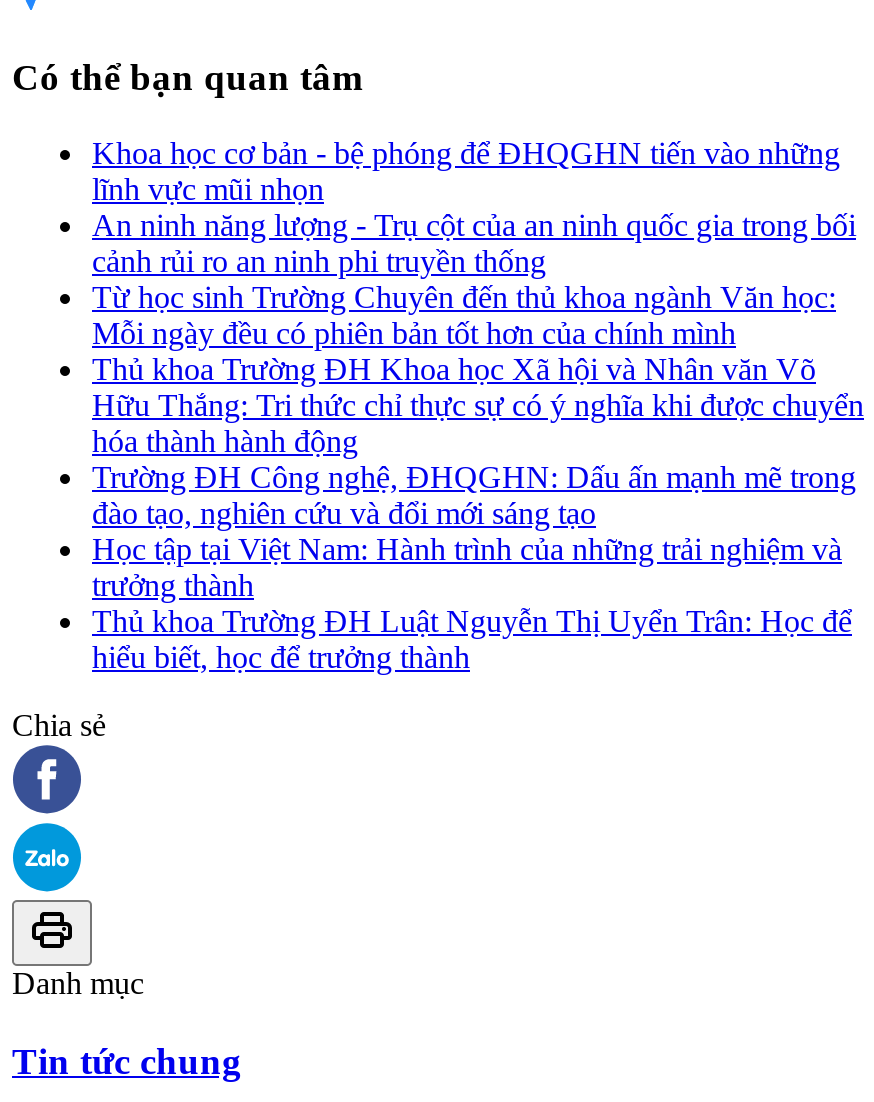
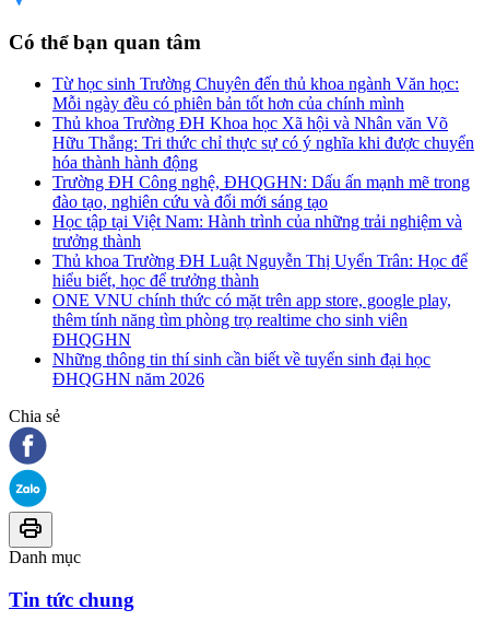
[92,136,856,278] Khoa học cơ bản - bệ phóng để ĐHQGHN tiến vào những | lĩnh vực mũi nhọn | An ninh năng lượng - Trụ cột của an ninh quốc gia trong bối | cảnh rủi ro an ninh phi truyền thống -> none
moved [92,280,864,674] -> [52,75,474,290]: Từ học sinh Trường Chuyên đến thủ khoa ngành Văn học: | Mỗi ngày đều có phiên bản tốt hơn của chính mình | Thủ khoa Trường ĐH Khoa học Xã hội và Nhân văn Võ | ... | Thủ khoa Trường ĐH Luật Nguyễn Thị Uyển Trân: Học để | hiểu biết, học để trưởng thành
none -> [52,291,451,388] ONE VNU chính thức có mặt trên app store, google play, | thêm tính năng tìm phòng trọ realtime cho sinh viên | ĐHQGHN | Những thông tin thí sinh cần biết về tuyển sinh đại học | ĐHQGHN năm 2026

